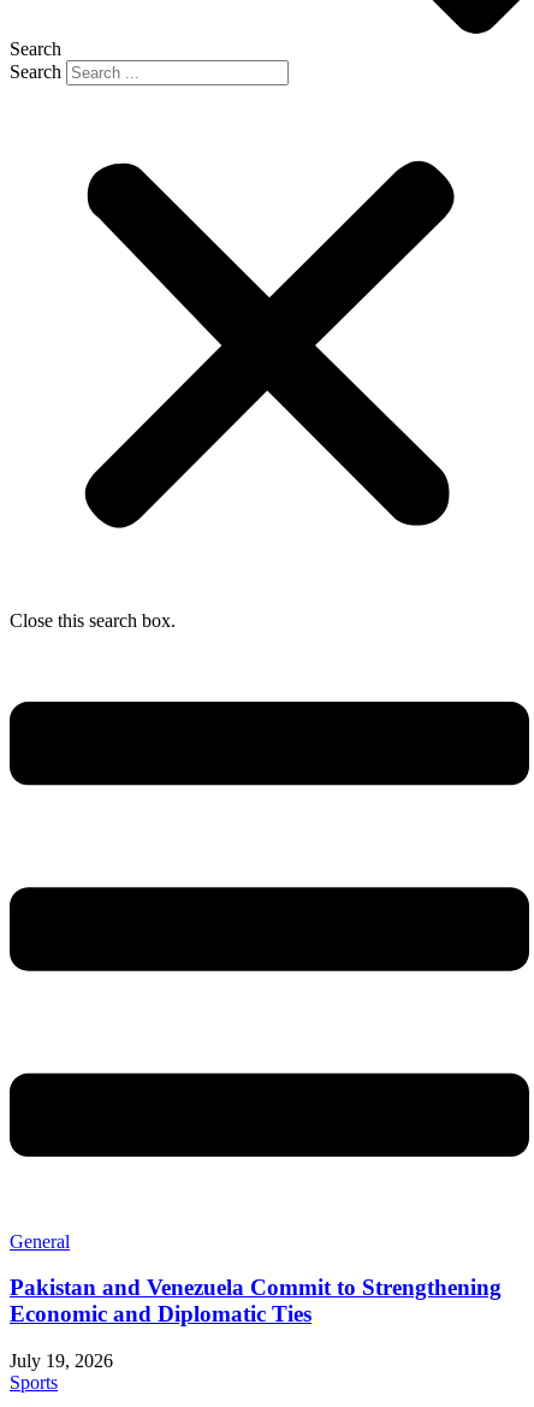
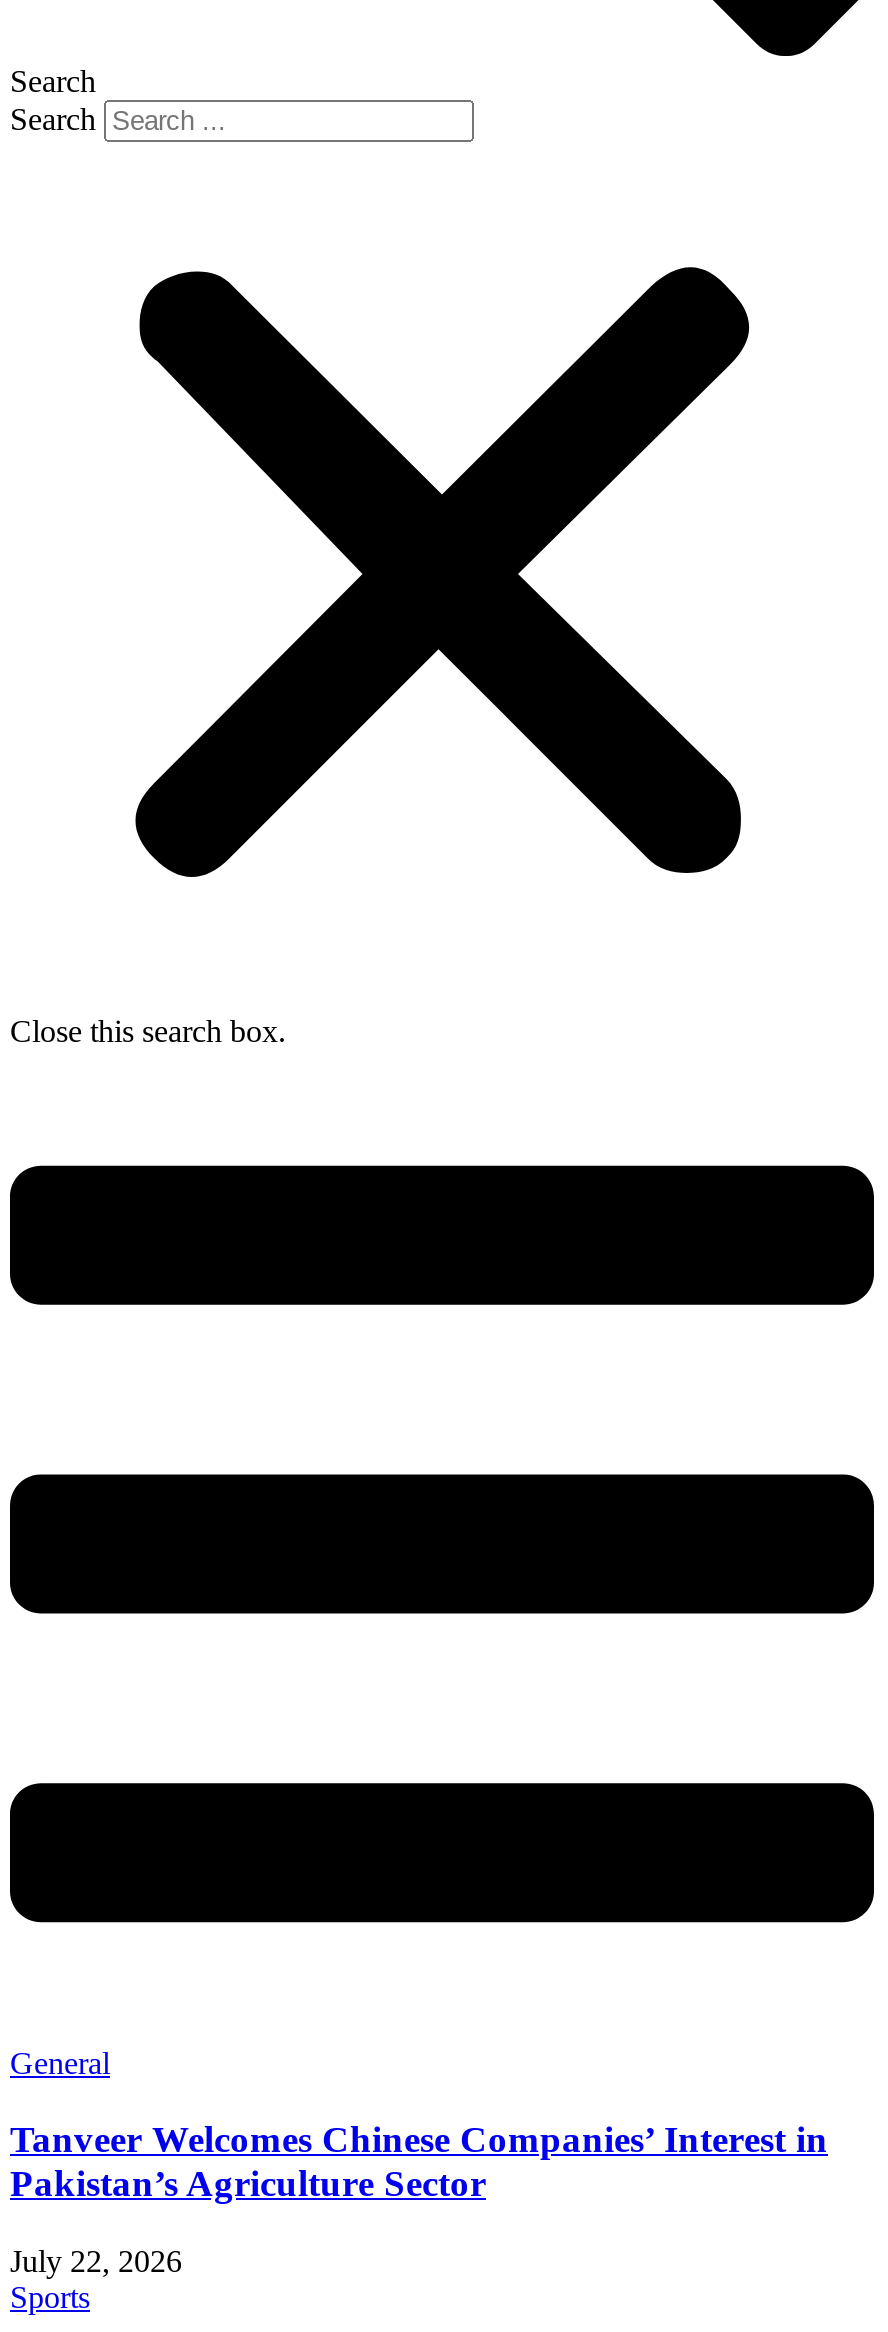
[10,1275,502,1327] Pakistan and Venezuela Commit to Strengthening | Economic and Diplomatic Ties -> [10,2119,828,2205] Tanveer Welcomes Chinese Companies’ Interest in | Pakistan’s Agriculture Sector
[10,1351,113,1371] July 19, 2026 -> [10,2244,182,2278] July 22, 2026

